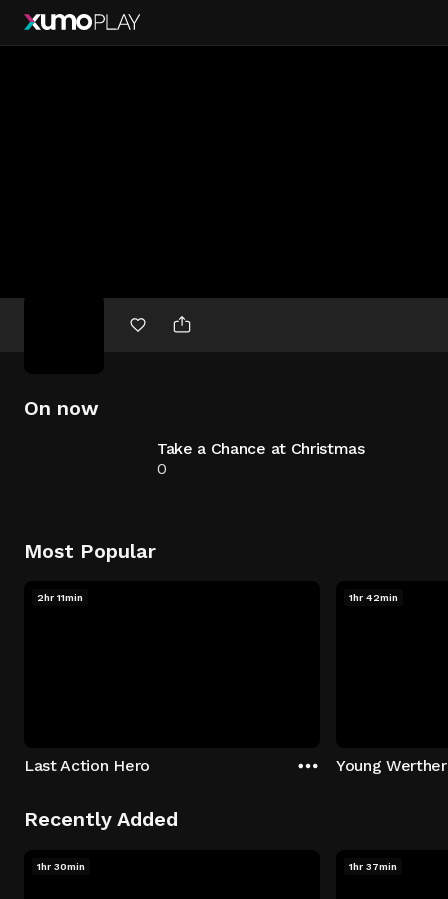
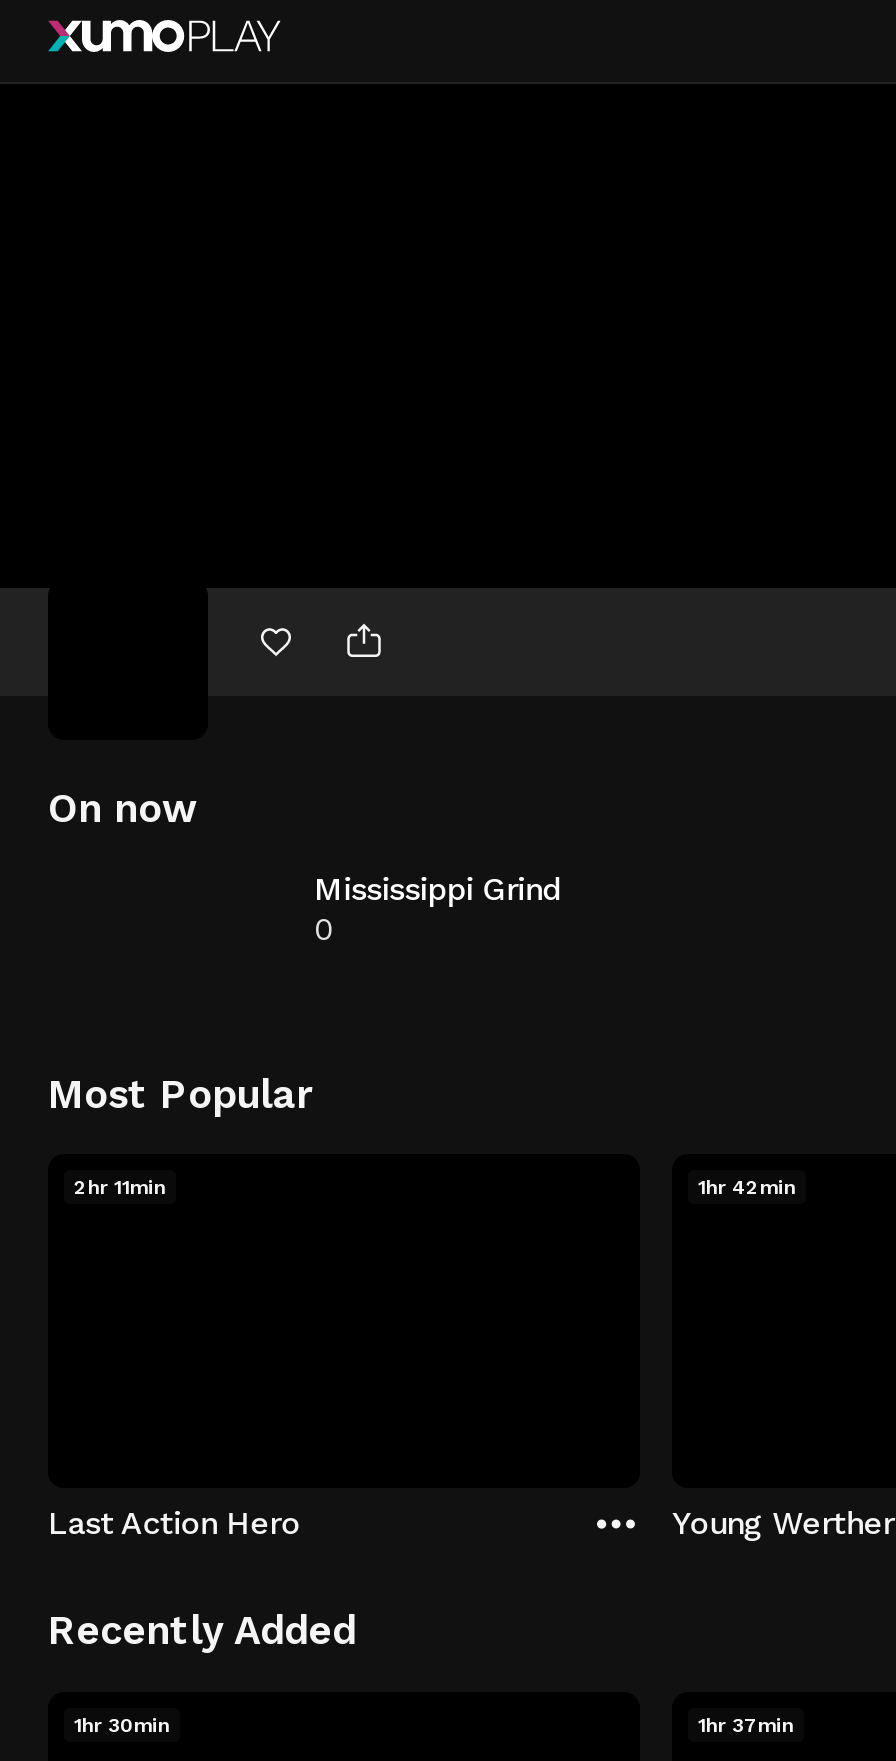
[157,439,365,458] Take a Chance at Christmas -> [314,870,561,908] Mississippi Grind

